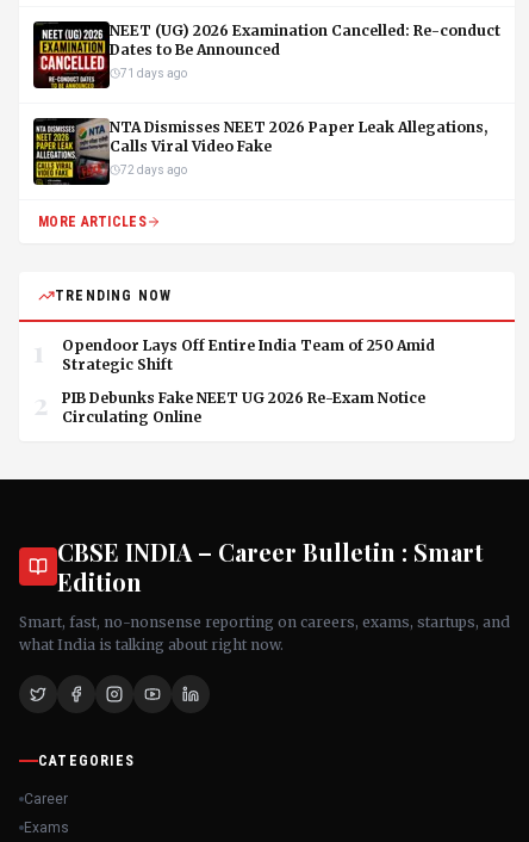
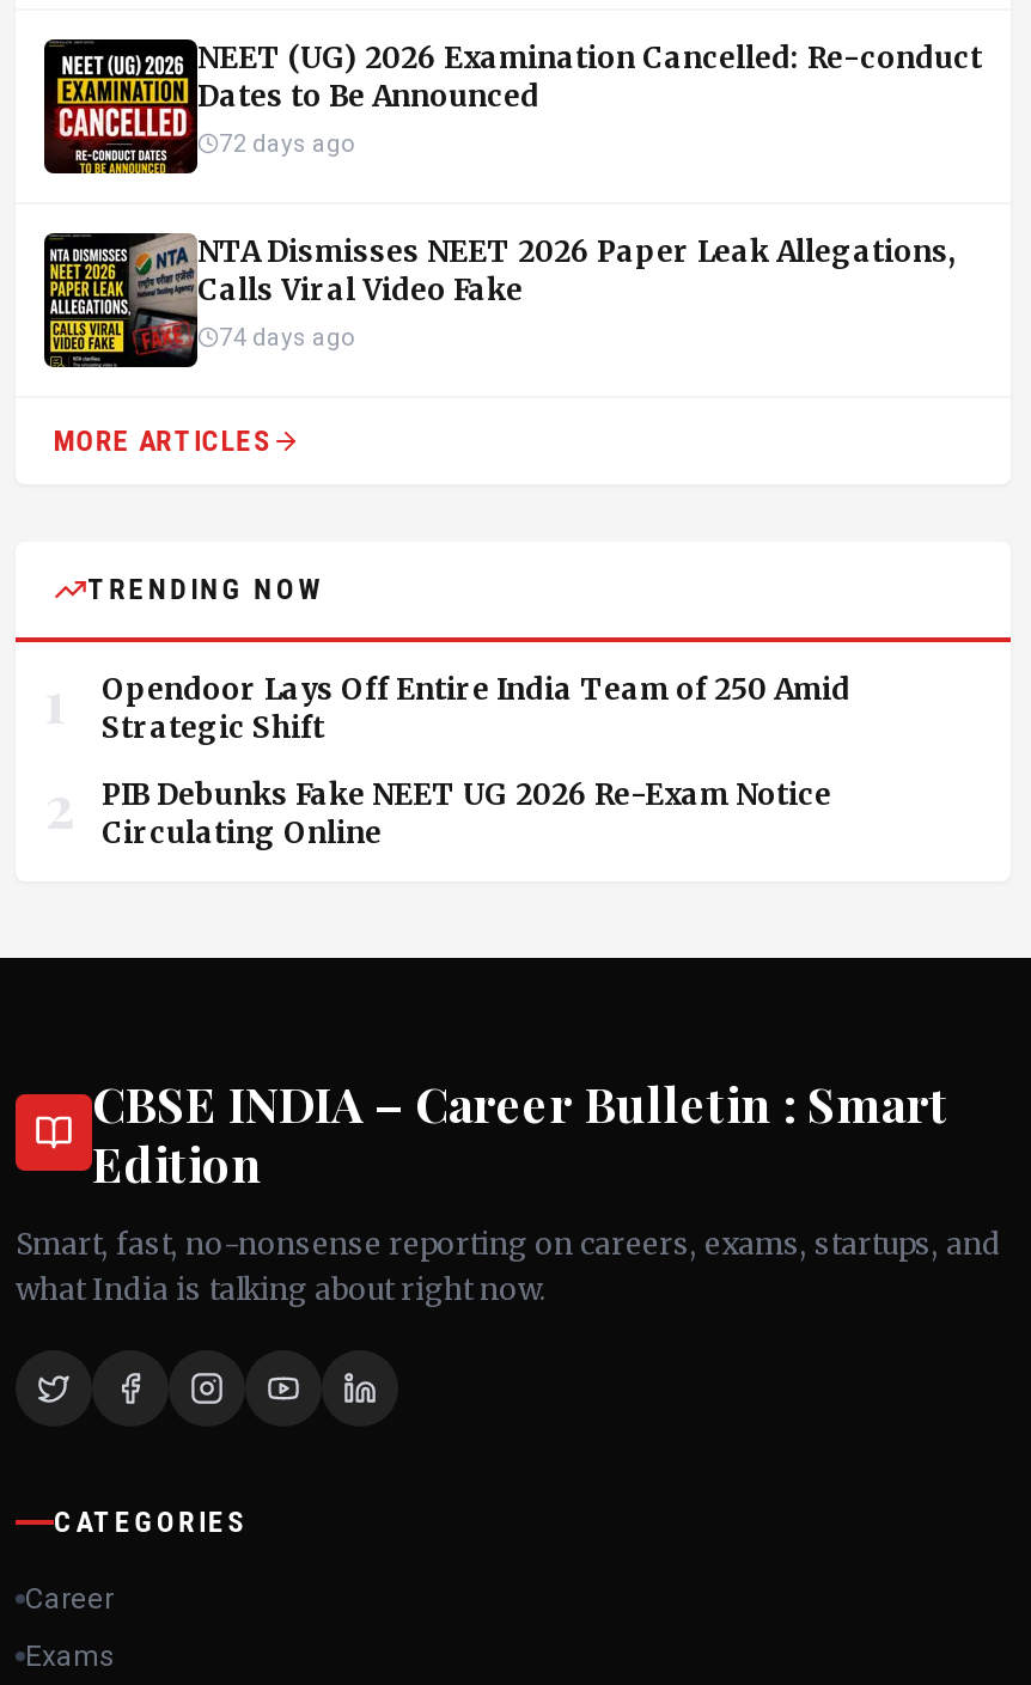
[120,67,187,80] 71 days ago -> [219,130,353,157] 72 days ago
[120,163,187,177] 72 days ago -> [219,324,353,350] 74 days ago

